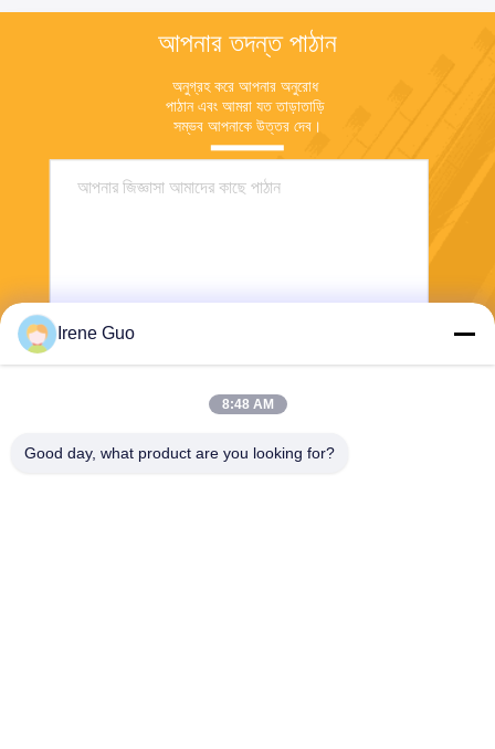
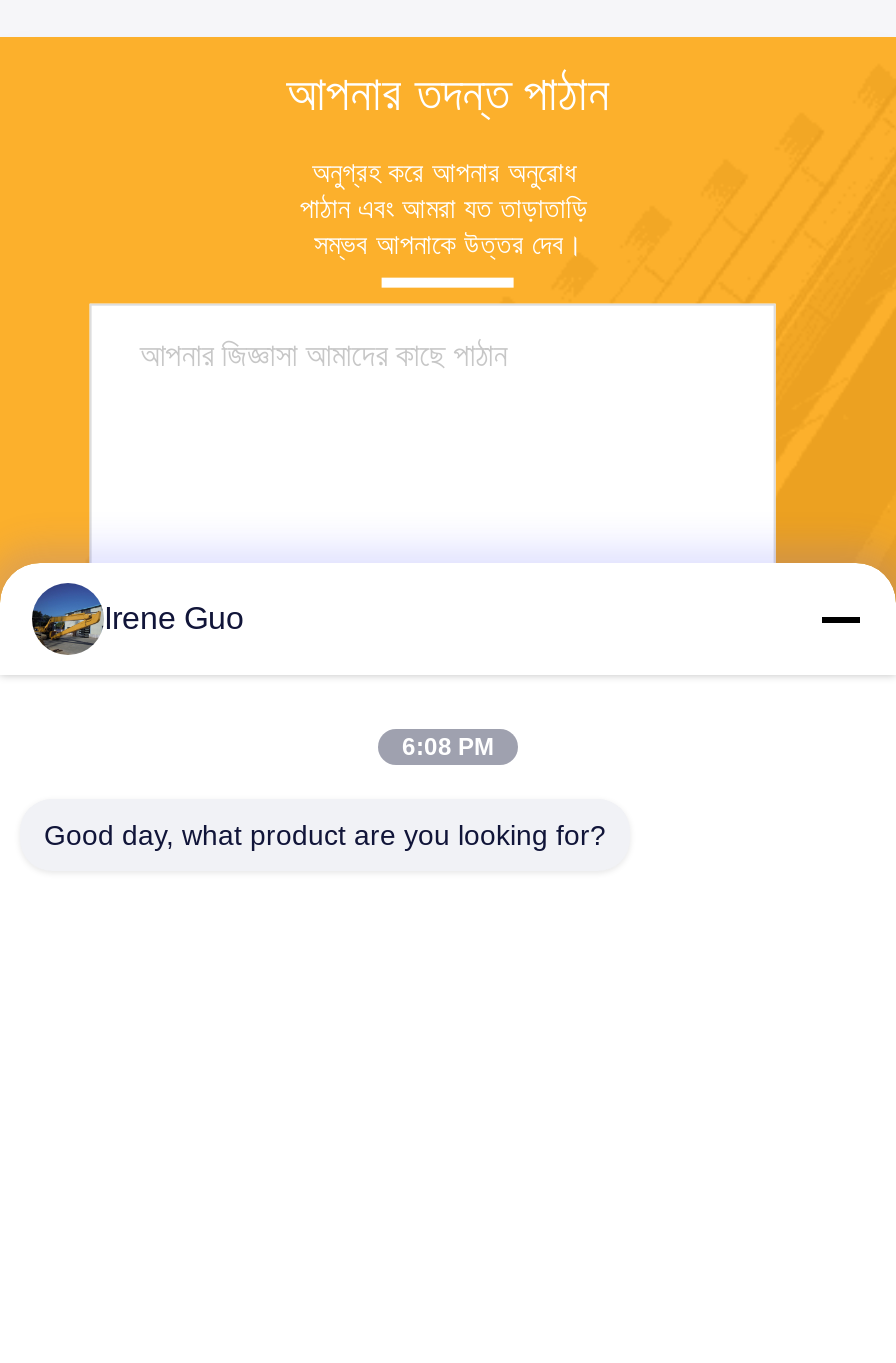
[18,314,54,354] [image] -> [30,581,98,657] [image]
[222,397,273,412] 8:48 AM -> [402,733,494,761] 6:08 PM

